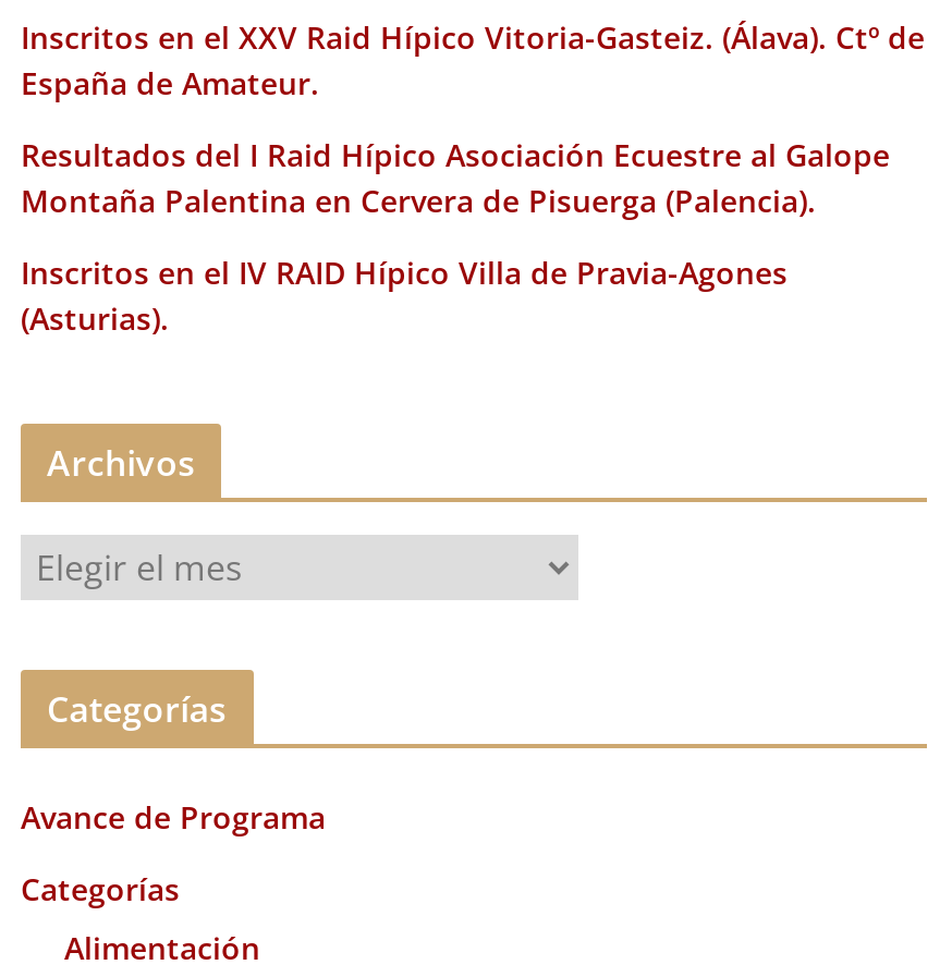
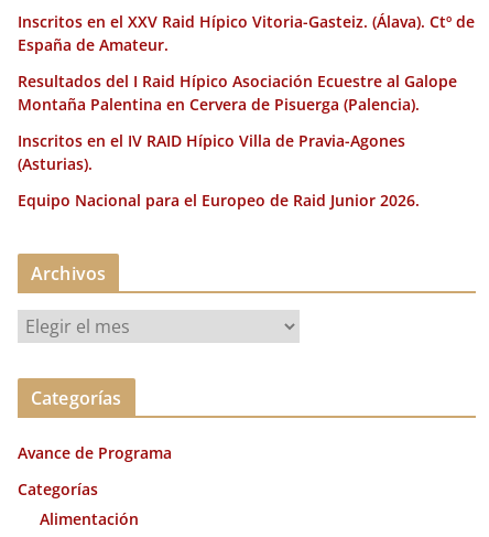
none -> [18,189,420,210] Equipo Nacional para el Europeo de Raid Junior 2026.

